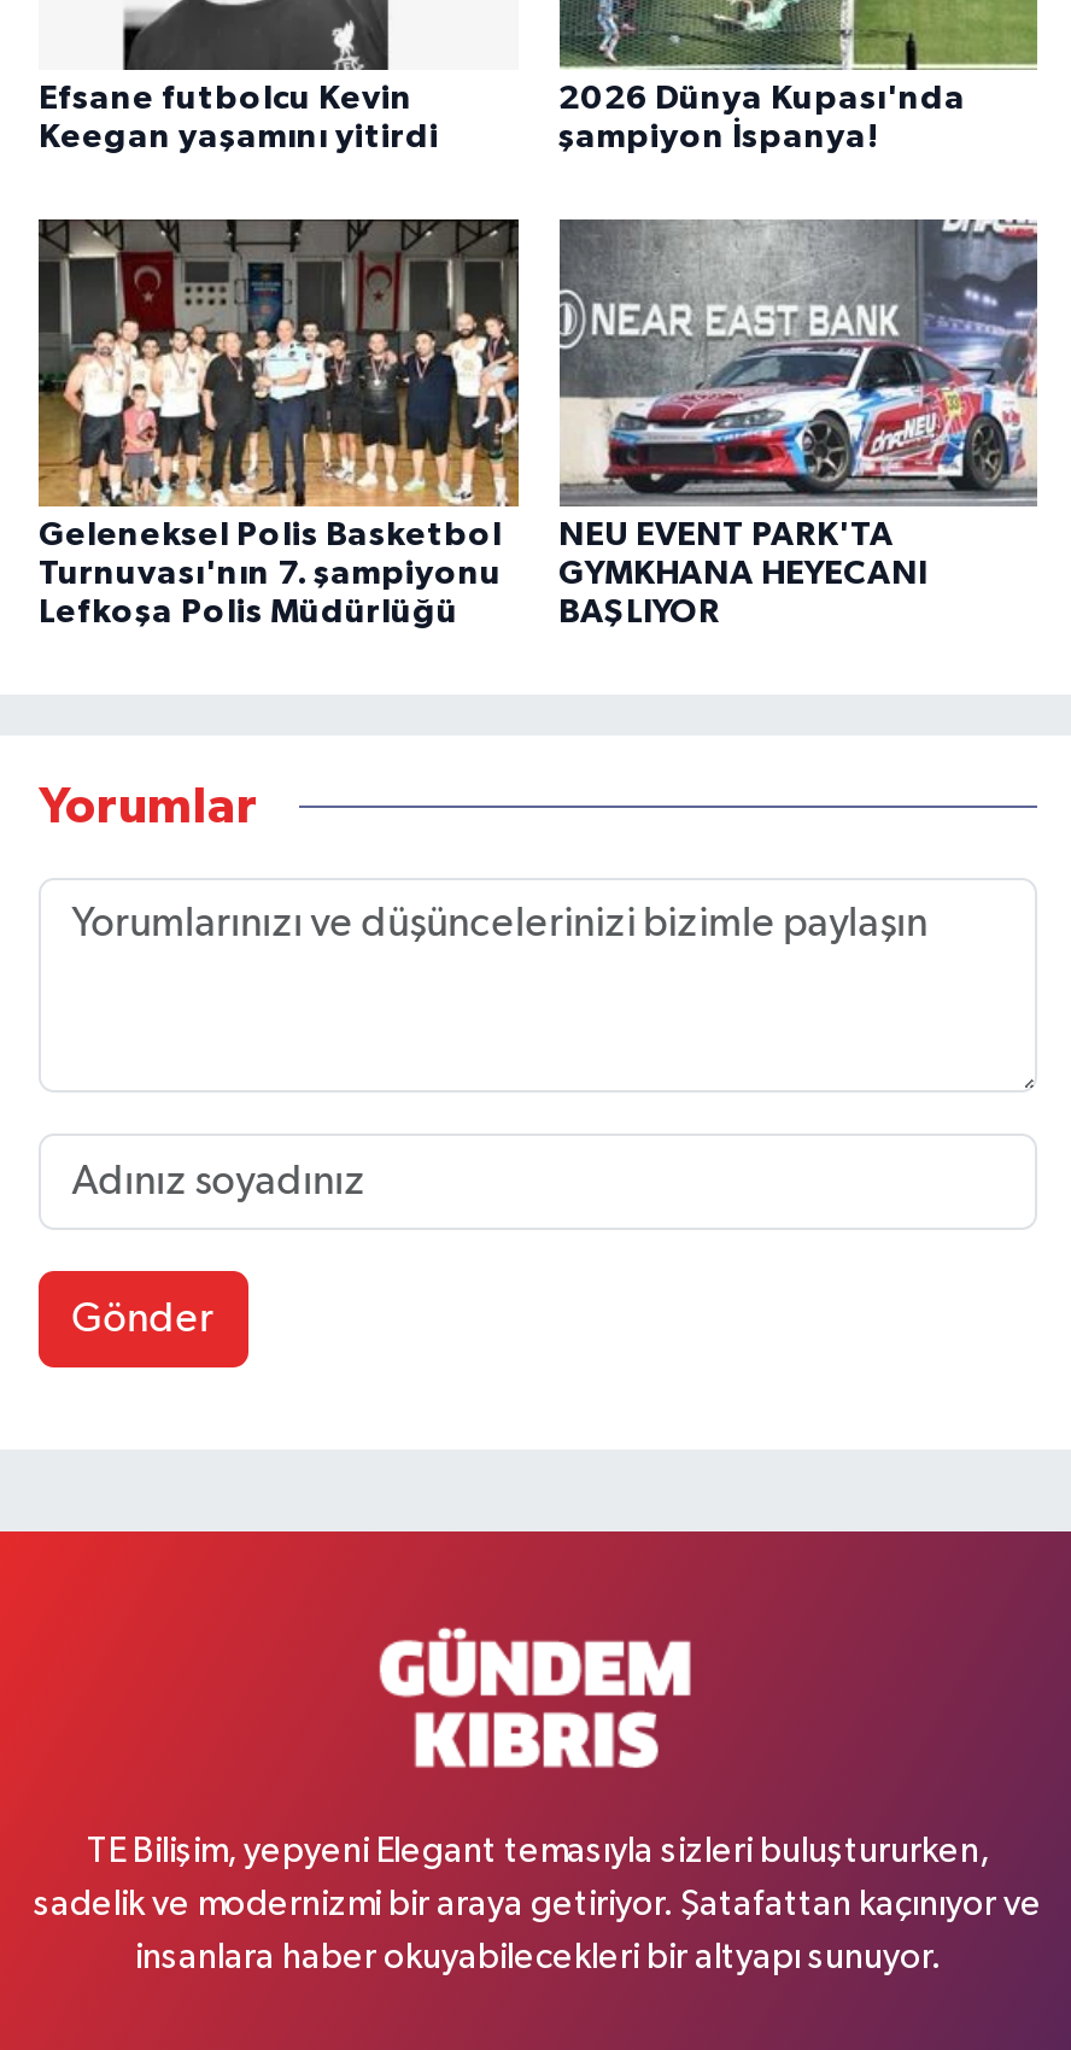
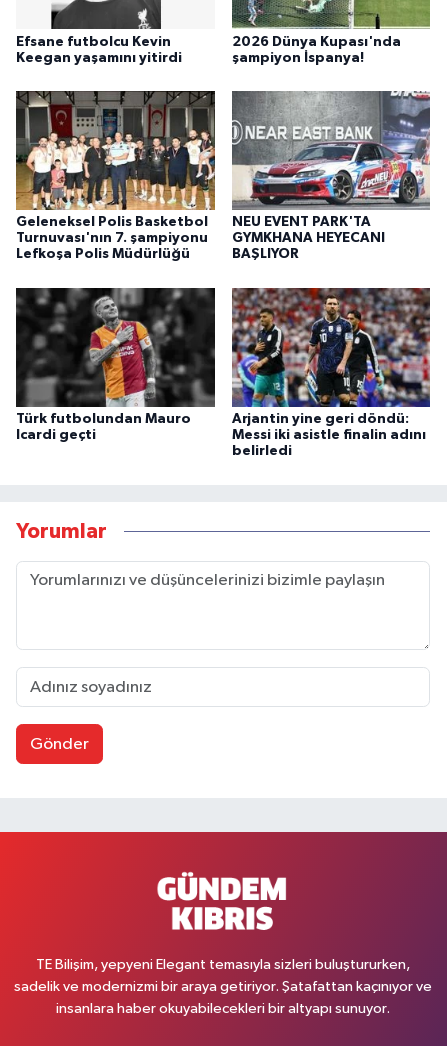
none -> [15,288,216,442] [image] | Türk futbolundan Mauro | Icardi geçti
none -> [231,287,430,458] [image] | Arjantin yine geri döndü: | Messi iki asistle finalin adını | belirledi

